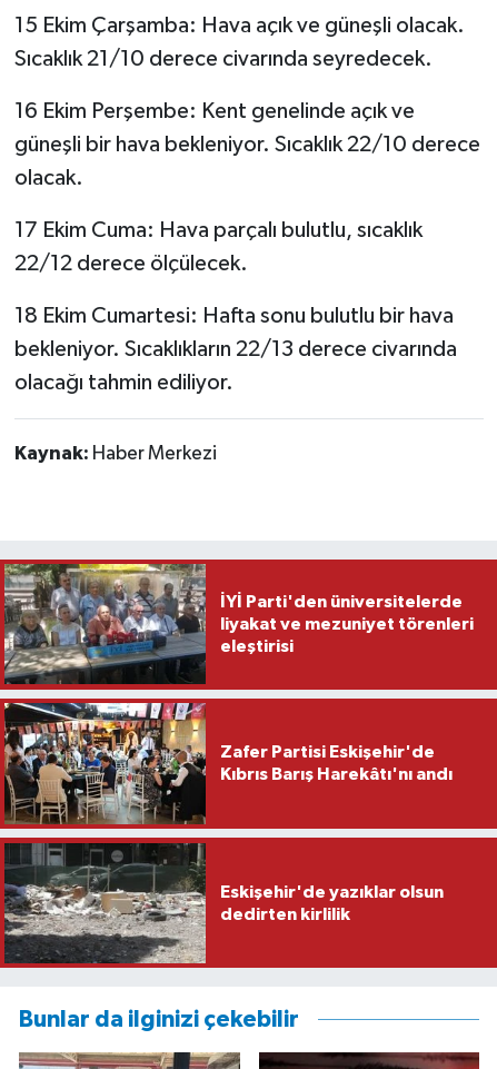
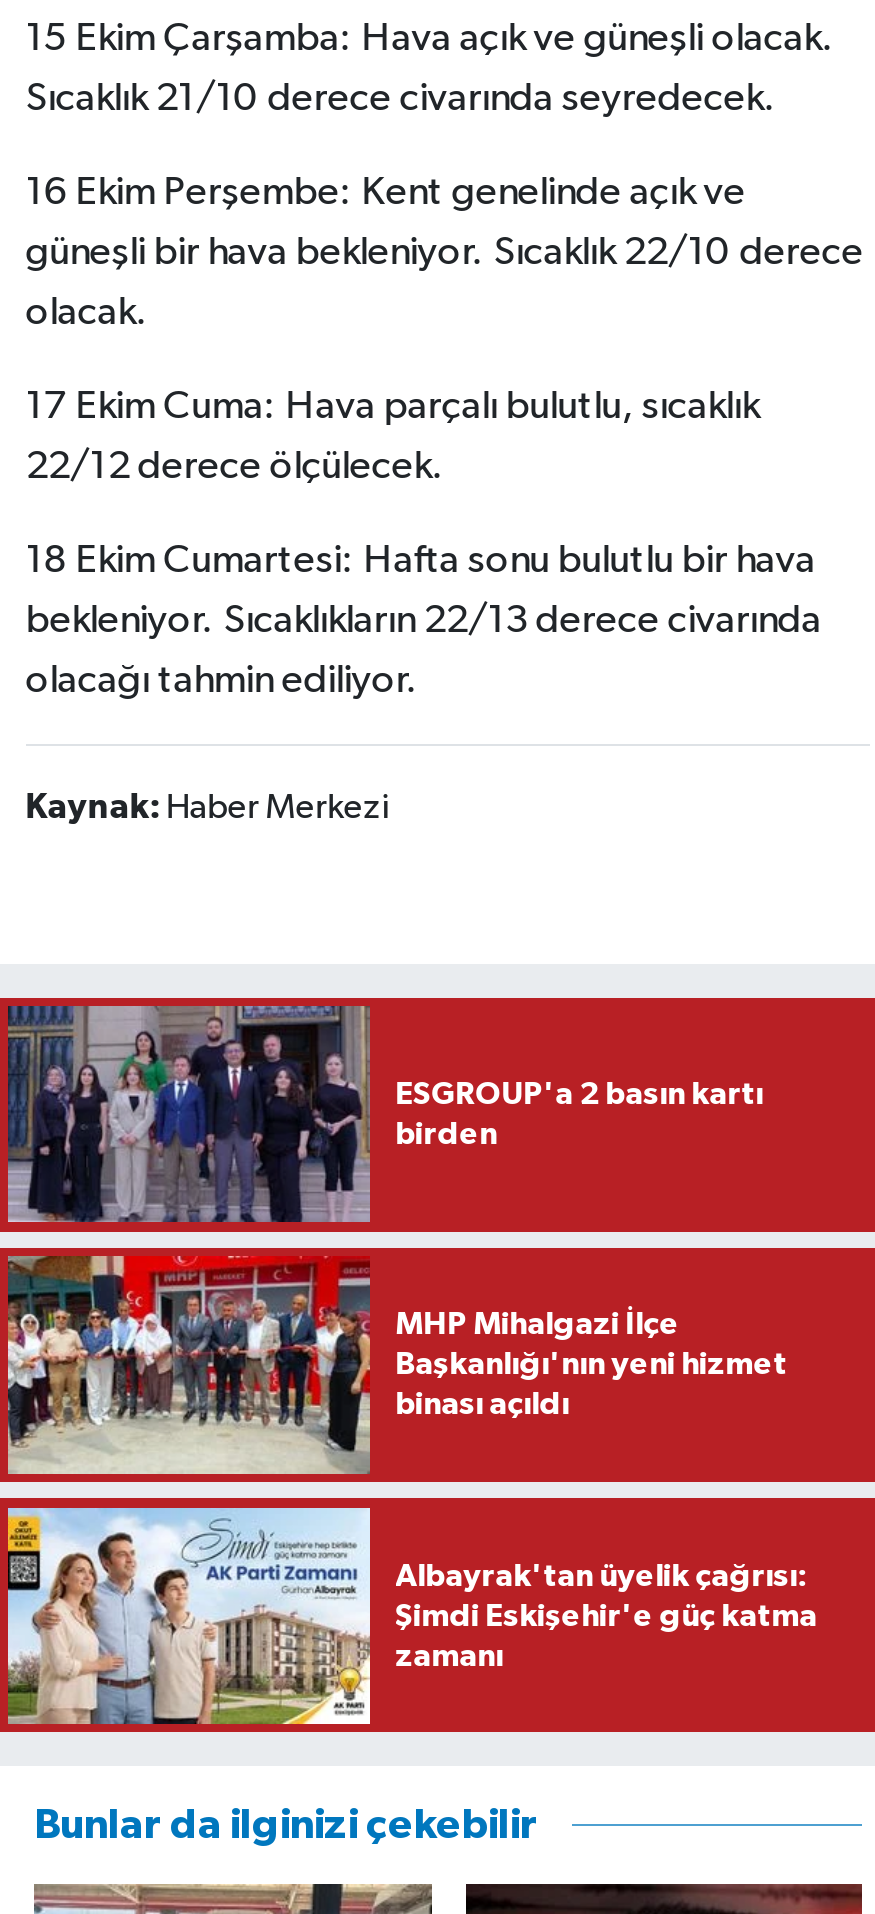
[3,563,473,685] [image] | İYİ Parti'den üniversitelerde | liyakat ve mezuniyet törenleri | eleştirisi -> [6,1004,763,1224] [image] | ESGROUP'a 2 basın kartı | birden
[3,702,452,825] [image] | Zafer Partisi Eskişehir'de | Kıbrıs Barış Harekâtı'nı andı -> [6,1254,787,1476] [image] | MHP Mihalgazi İlçe | Başkanlığı'nın yeni hizmet | binası açıldı
[3,842,443,964] [image] | Eskişehir'de yazıklar olsun | dedirten kirlilik -> [6,1506,817,1726] [image] | Albayrak'tan üyelik çağrısı: | Şimdi Eskişehir'e güç katma | zamanı

